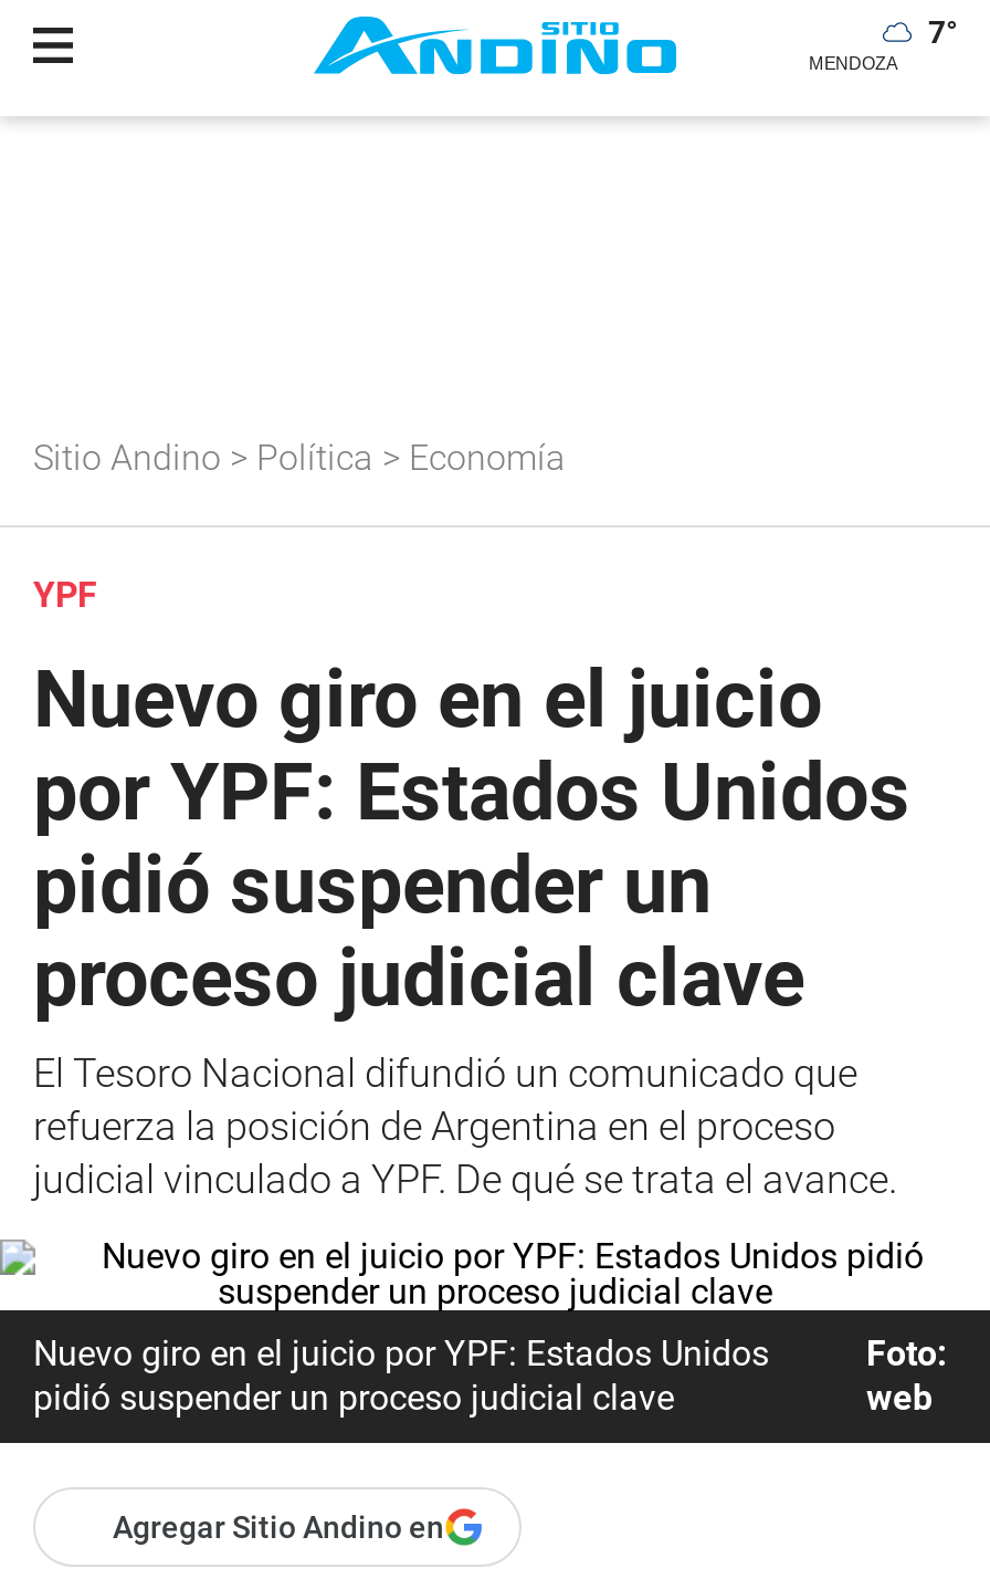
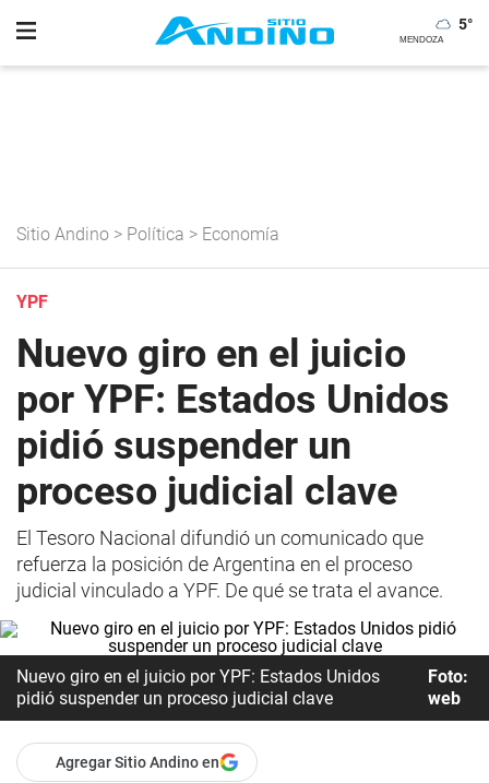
[928,15,957,50] 7° -> [458,16,473,33] 5°

